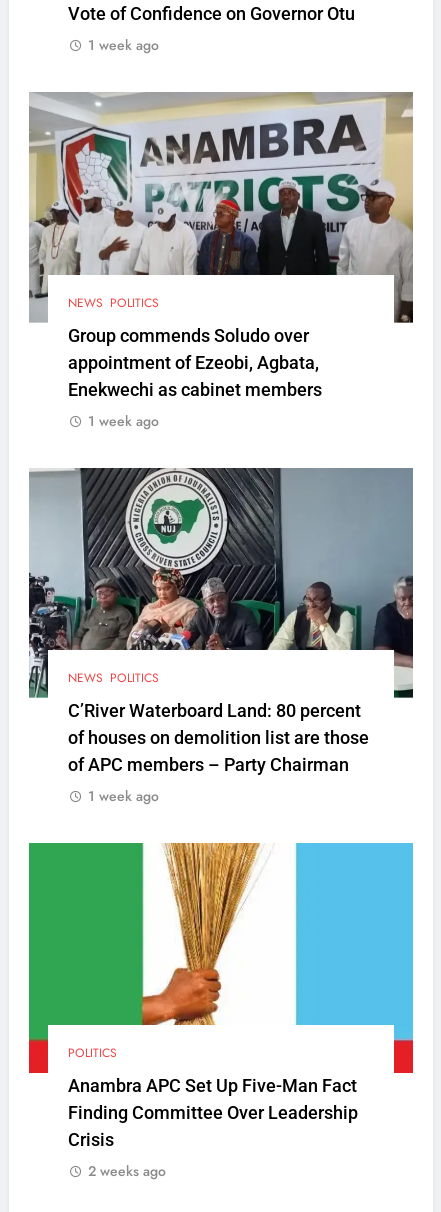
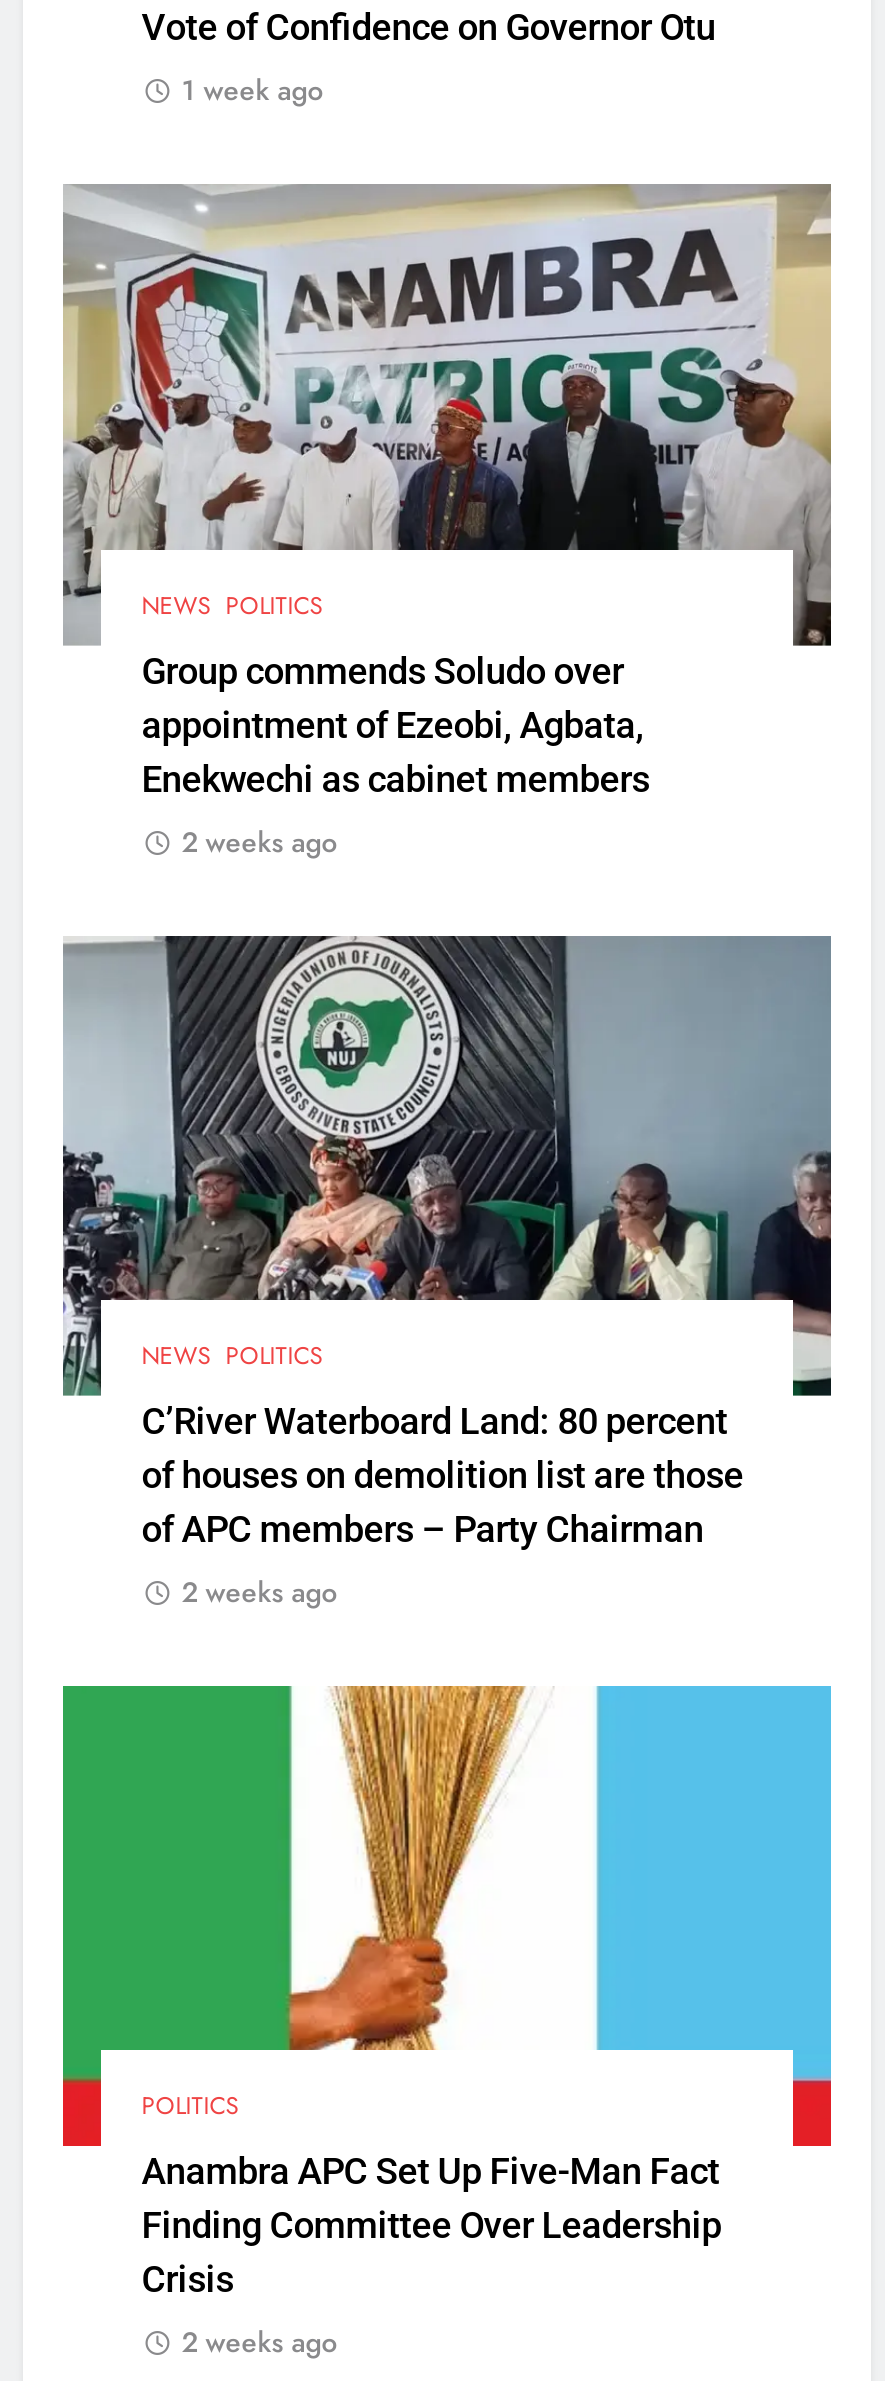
[88,411,159,431] 1 week ago -> [181,821,337,861] 2 weeks ago
[88,786,159,806] 1 week ago -> [181,1572,337,1612] 2 weeks ago

